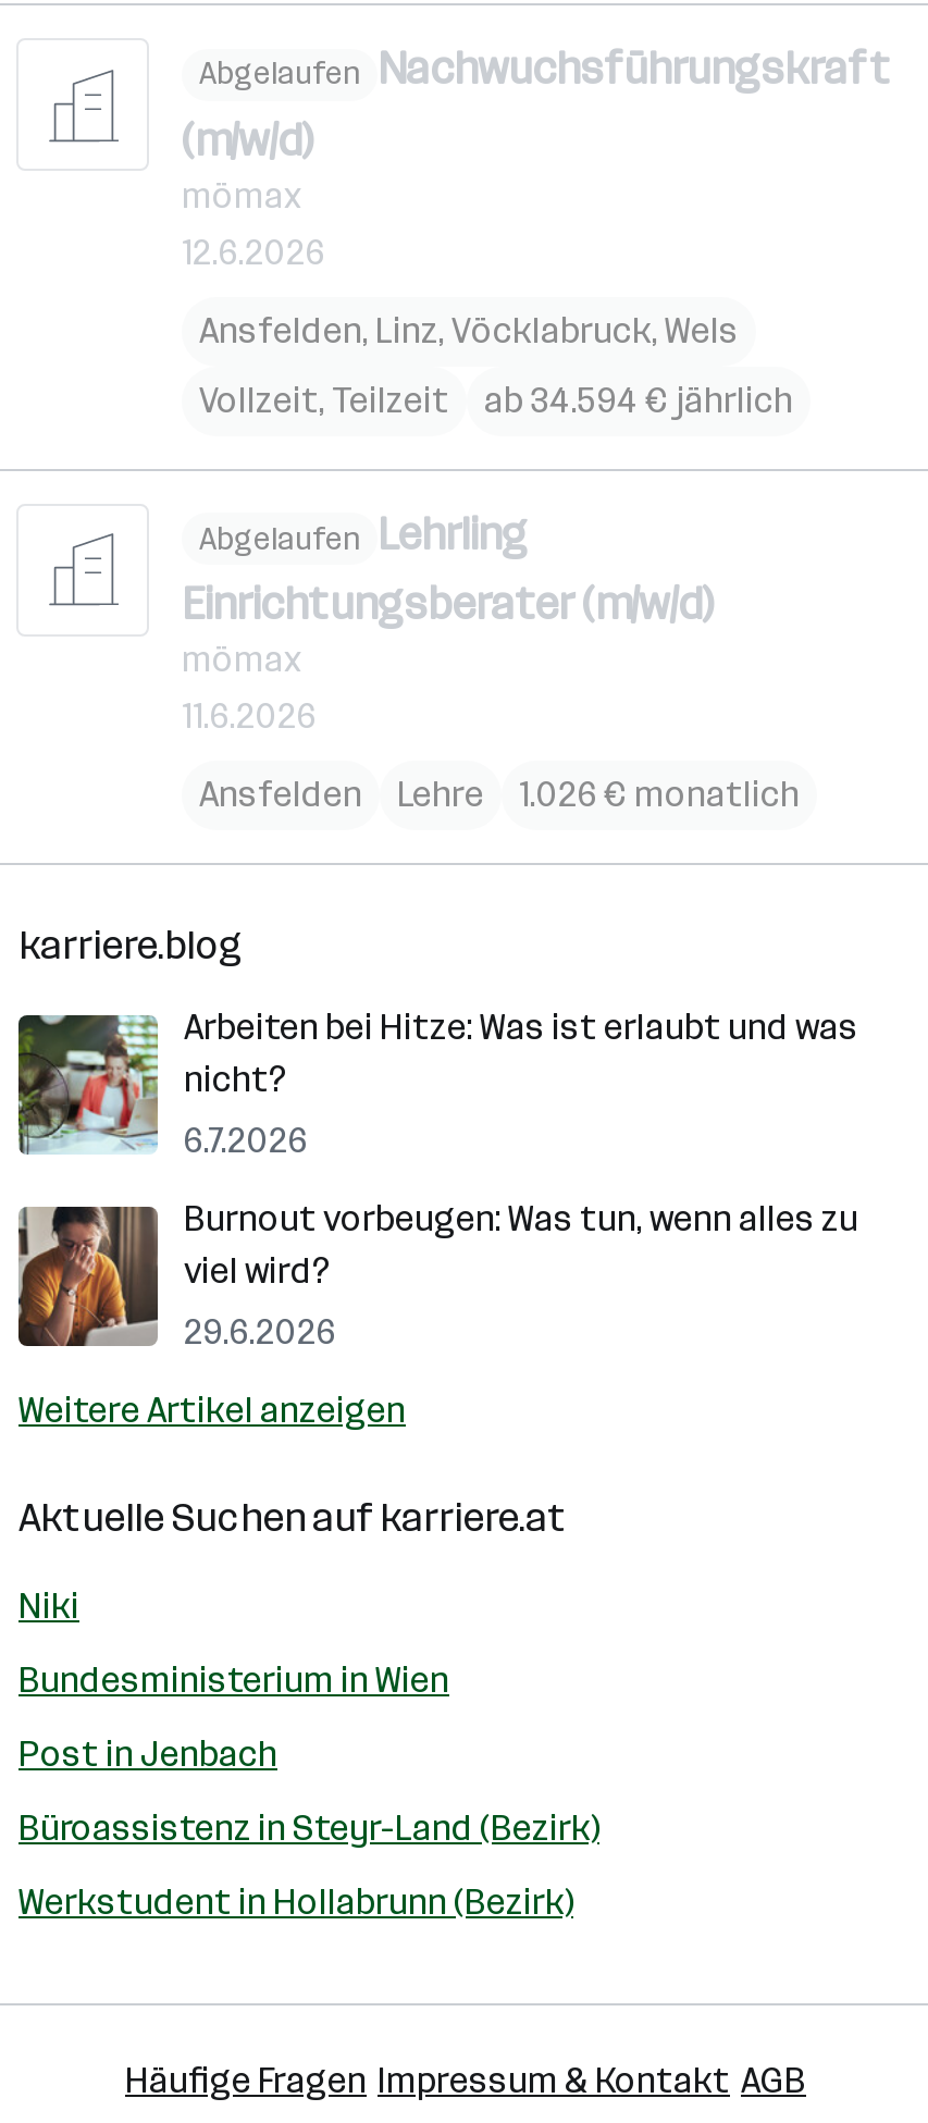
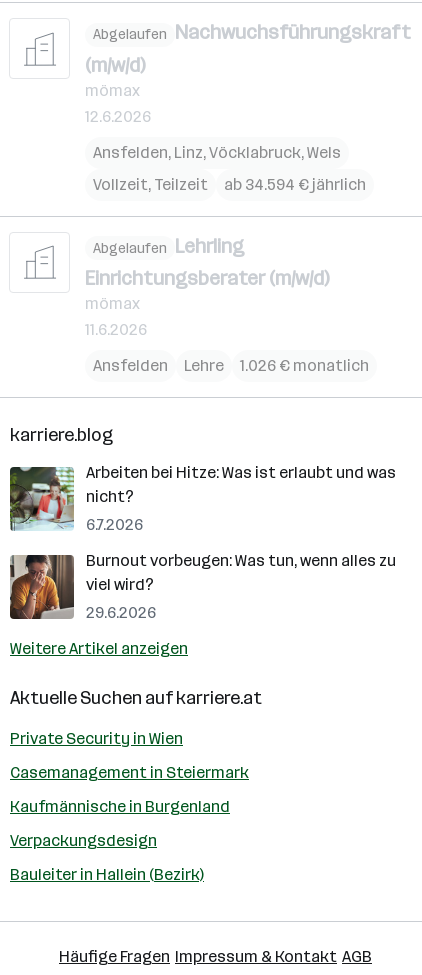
[18,1585,79,1627] Niki -> [10,729,183,748] Private Security in Wien
[18,1659,449,1701] Bundesministerium in Wien -> [10,763,249,782] Casemanagement in Steiermark
[18,1733,277,1775] Post in Jenbach -> [10,797,230,816] Kaufmännische in Burgenland
[18,1807,599,1849] Büroassistenz in Steyr-Land (Bezirk) -> [10,831,157,850] Verpackungsdesign
[18,1881,573,1923] Werkstudent in Hollabrunn (Bezirk) -> [10,865,204,884] Bauleiter in Hallein (Bezirk)

